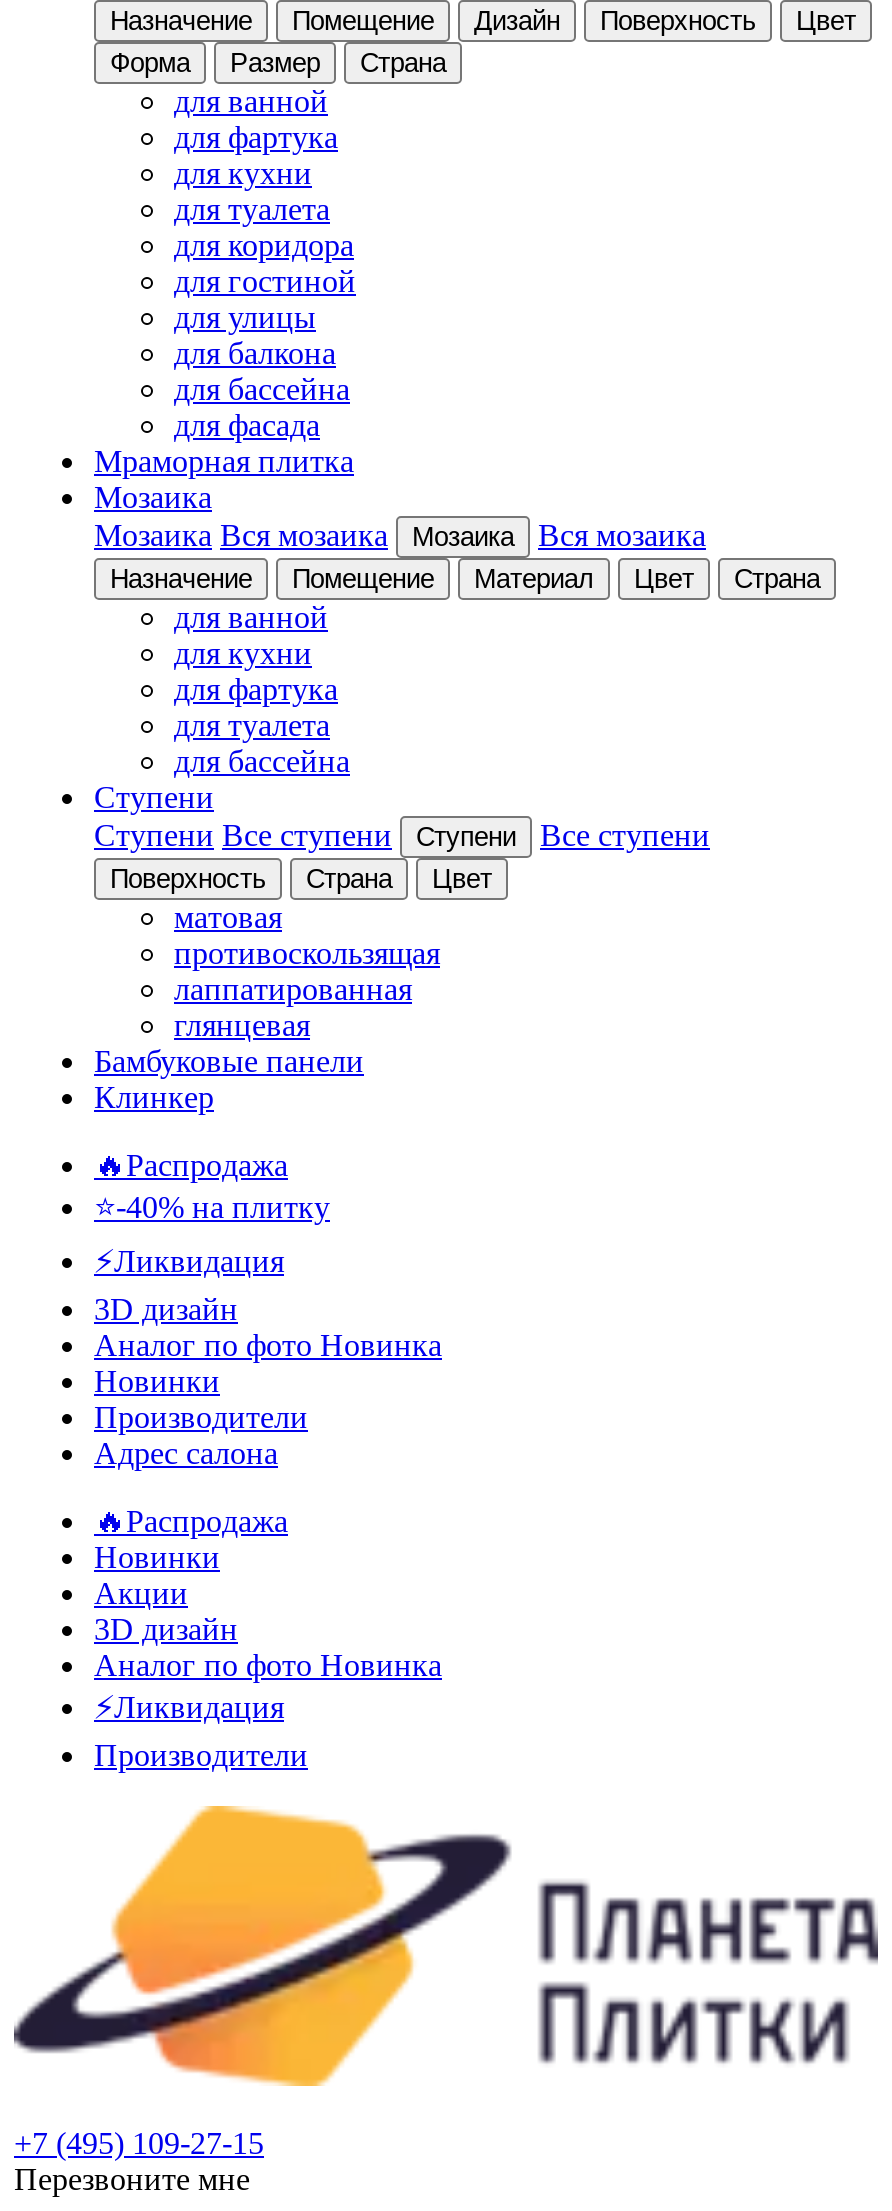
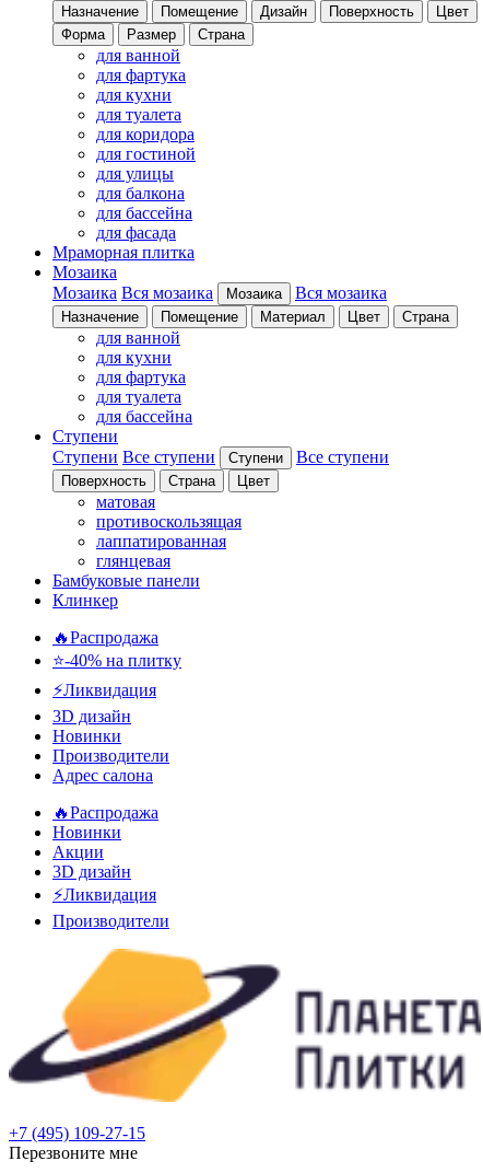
[94,1328,442,1362] Аналог по фото Новинка -> none
[94,1648,442,1682] Аналог по фото Новинка -> none

